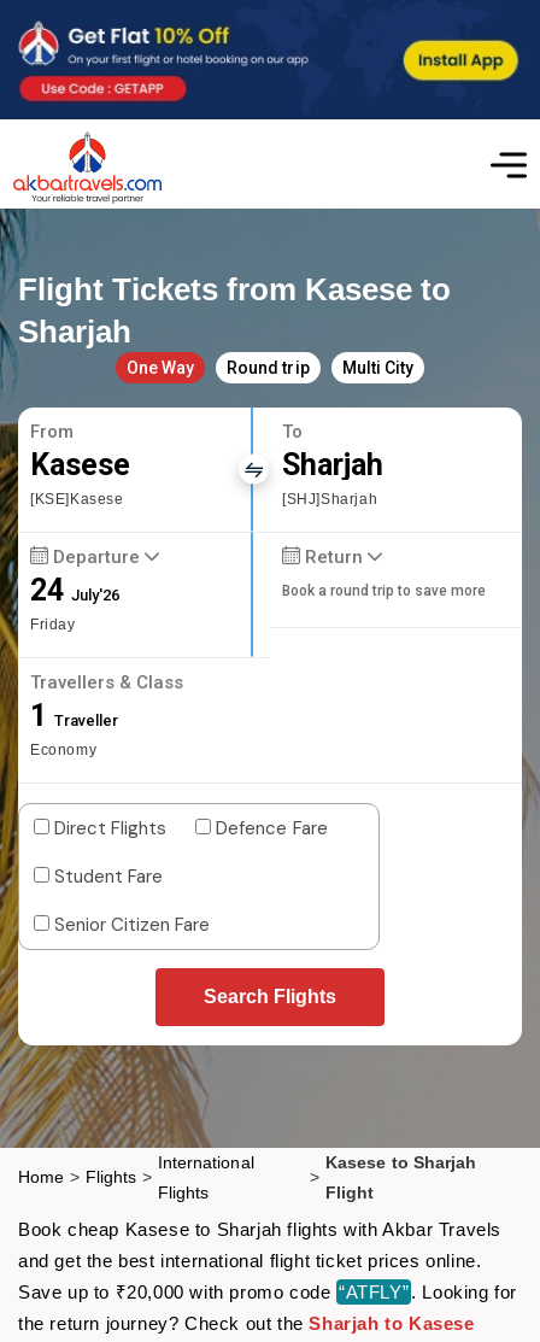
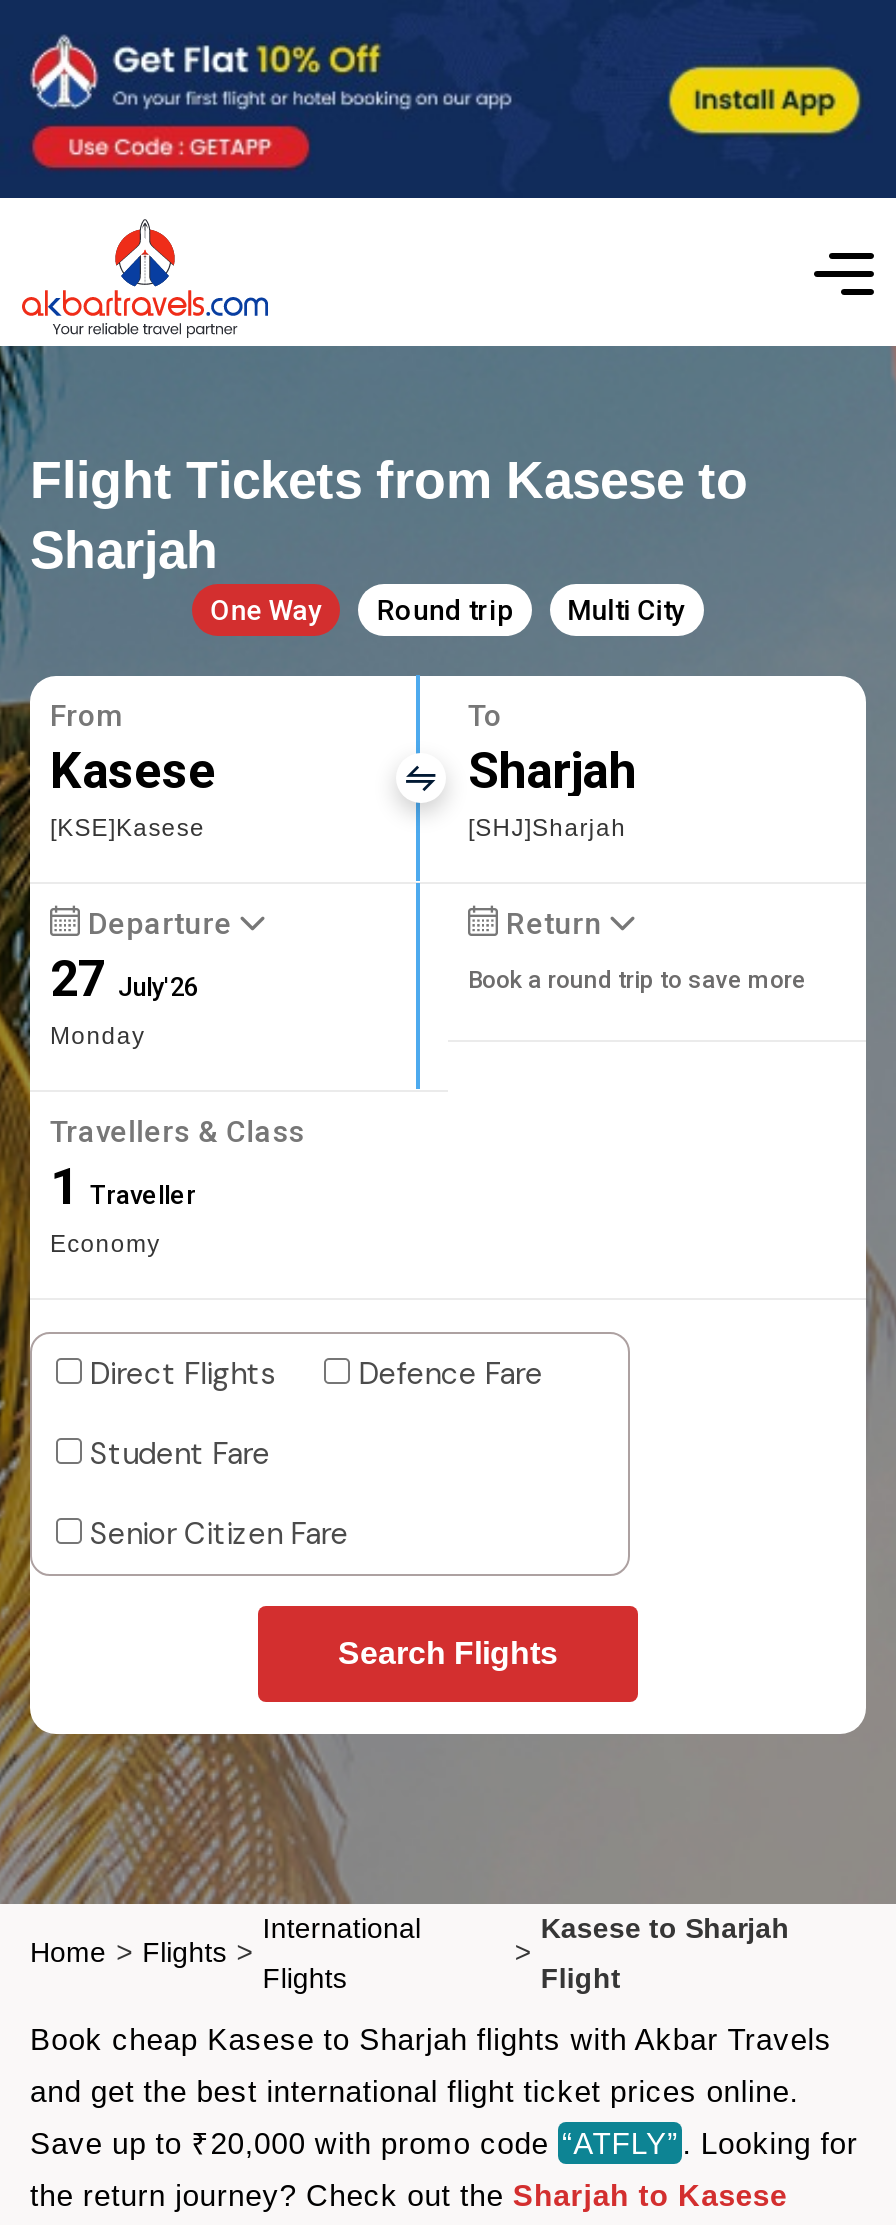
[30,573,119,633] 24 July'26 | Friday -> [50,950,198,1050] 27 July'26 | Monday

